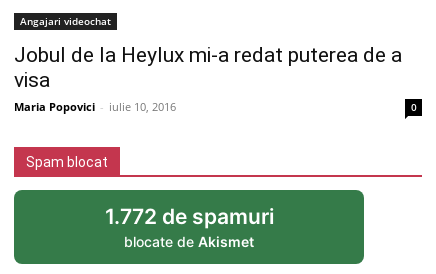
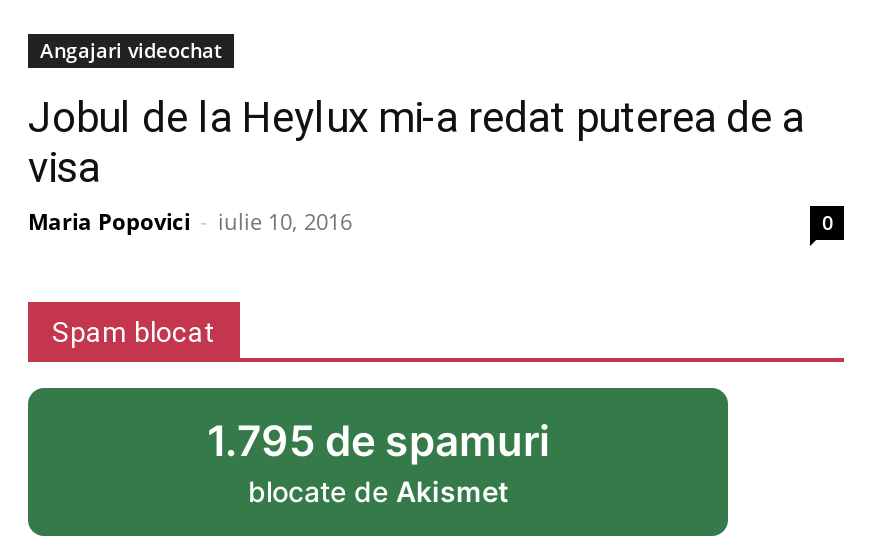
[104,204,273,229] 1.772 de spamuri -> [207,416,549,466] 1.795 de spamuri

